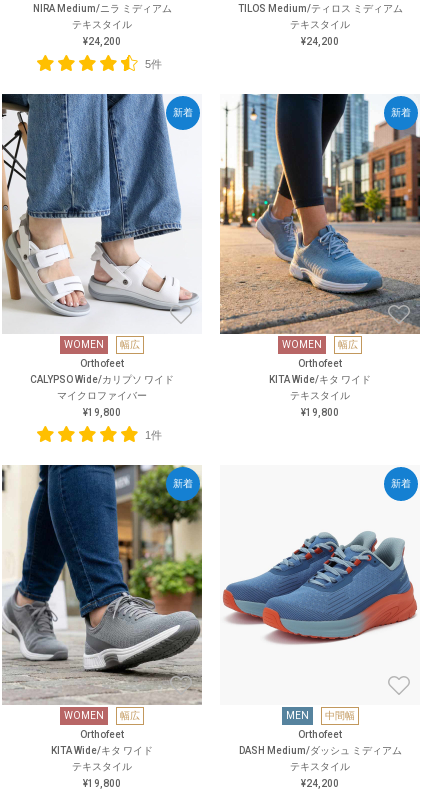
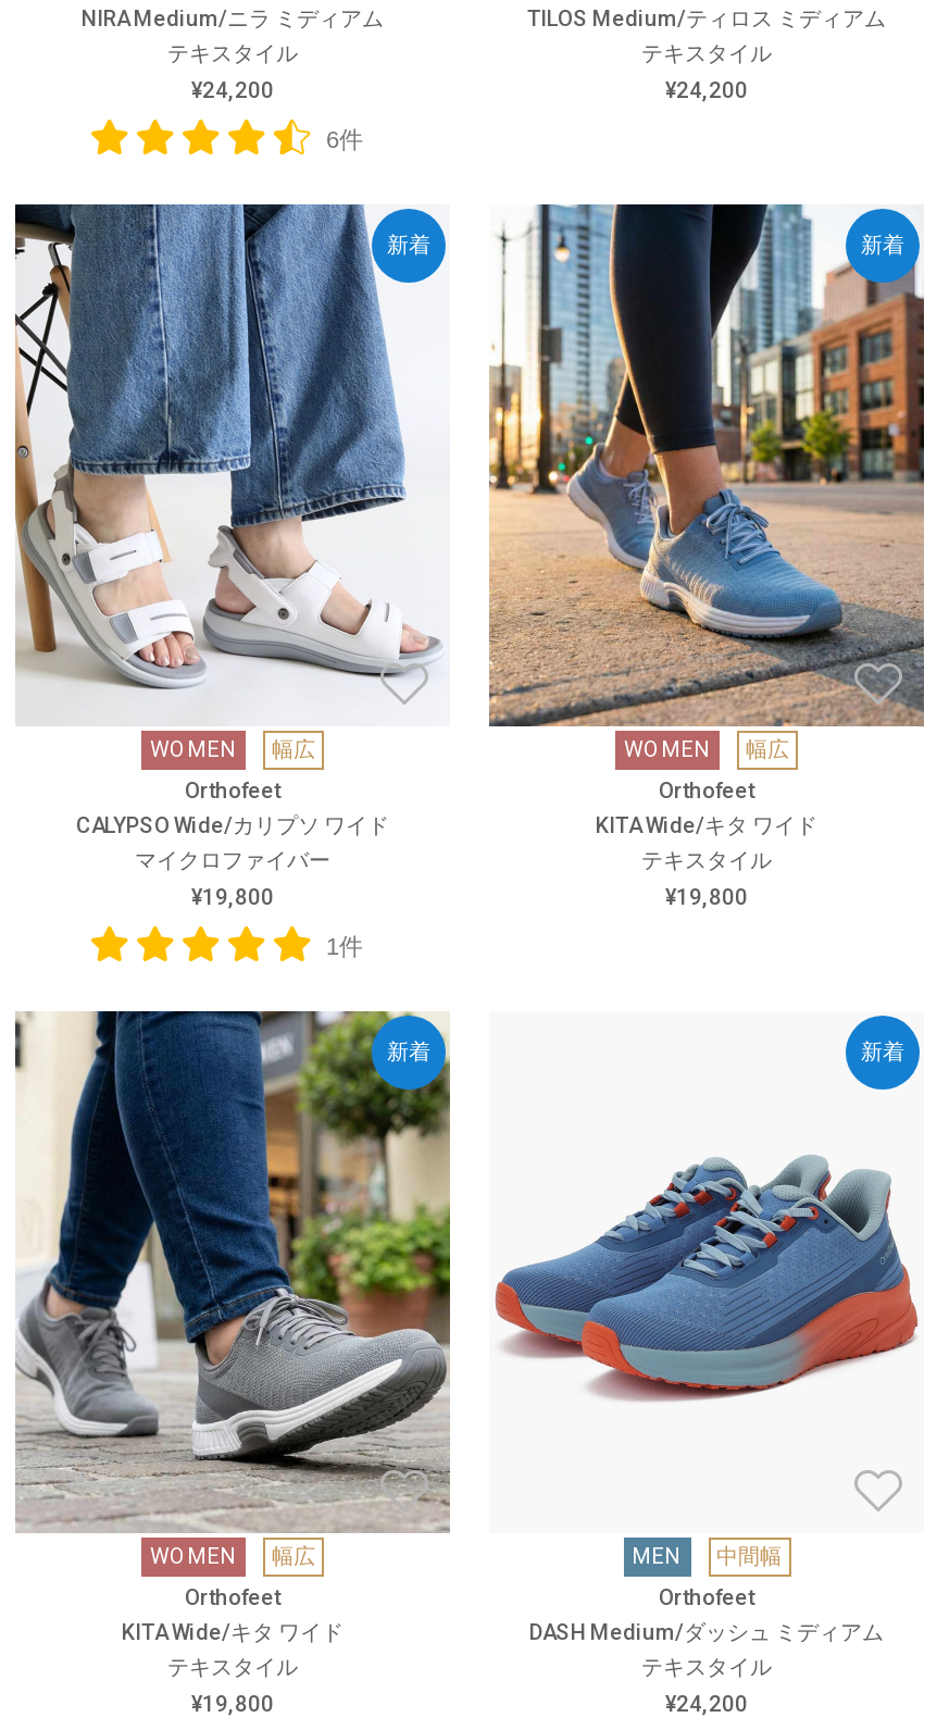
[145,58,162,70] 5件 -> [326,126,363,152] 6件

